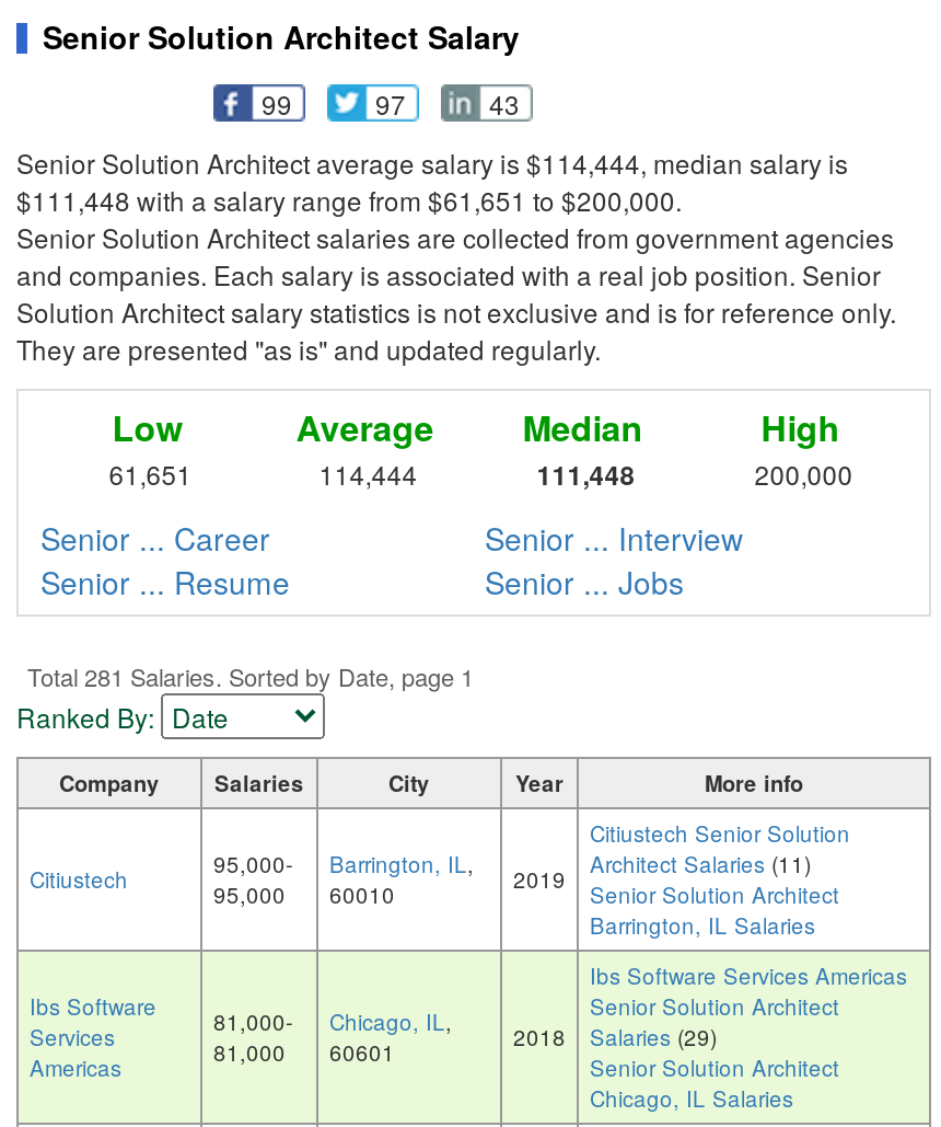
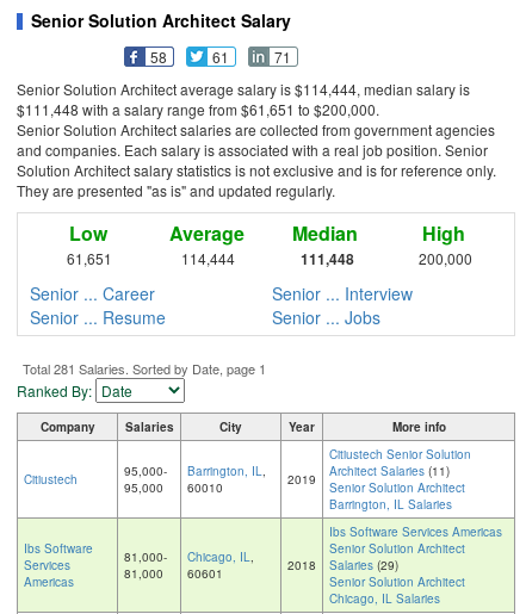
[262,85,292,122] 99 -> [150,47,167,67] 58
[375,85,406,122] 97 -> [212,47,229,67] 61
[489,85,520,122] 43 -> [274,47,291,67] 71

